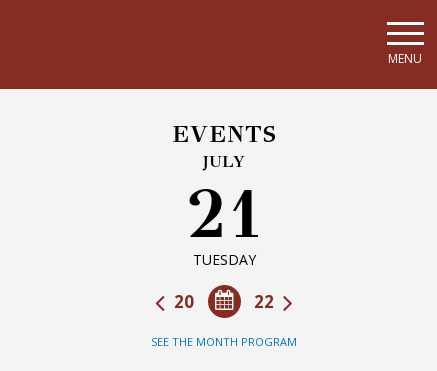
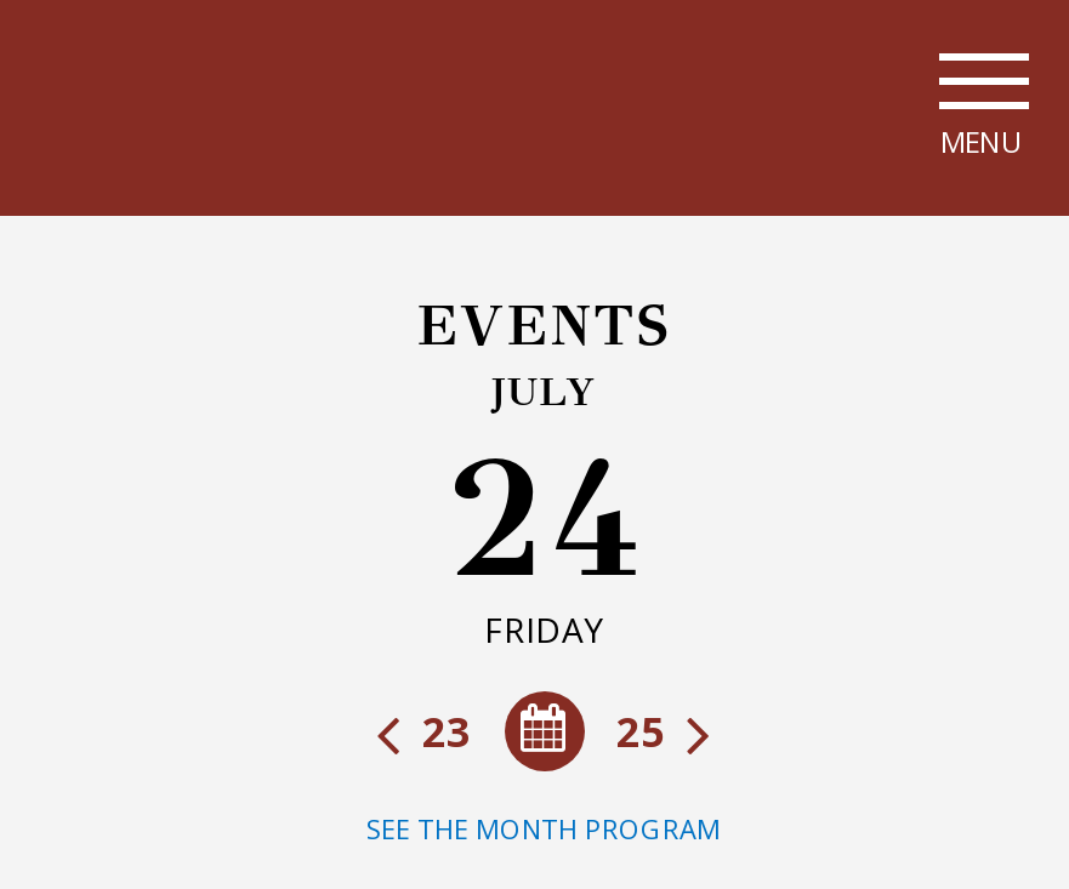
[185,173,263,269] 21 | TUESDAY -> [444,420,643,652] 24 | FRIDAY
[170,290,278,313] 22 | 20 -> [413,703,675,759] 25 | 23

